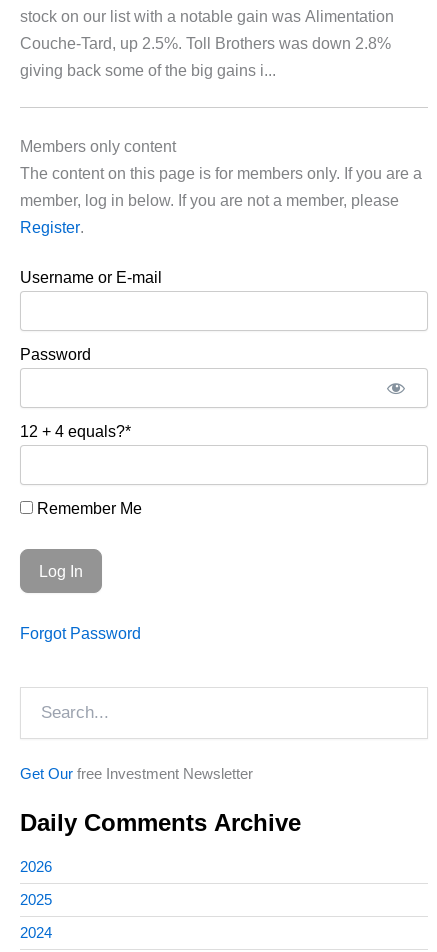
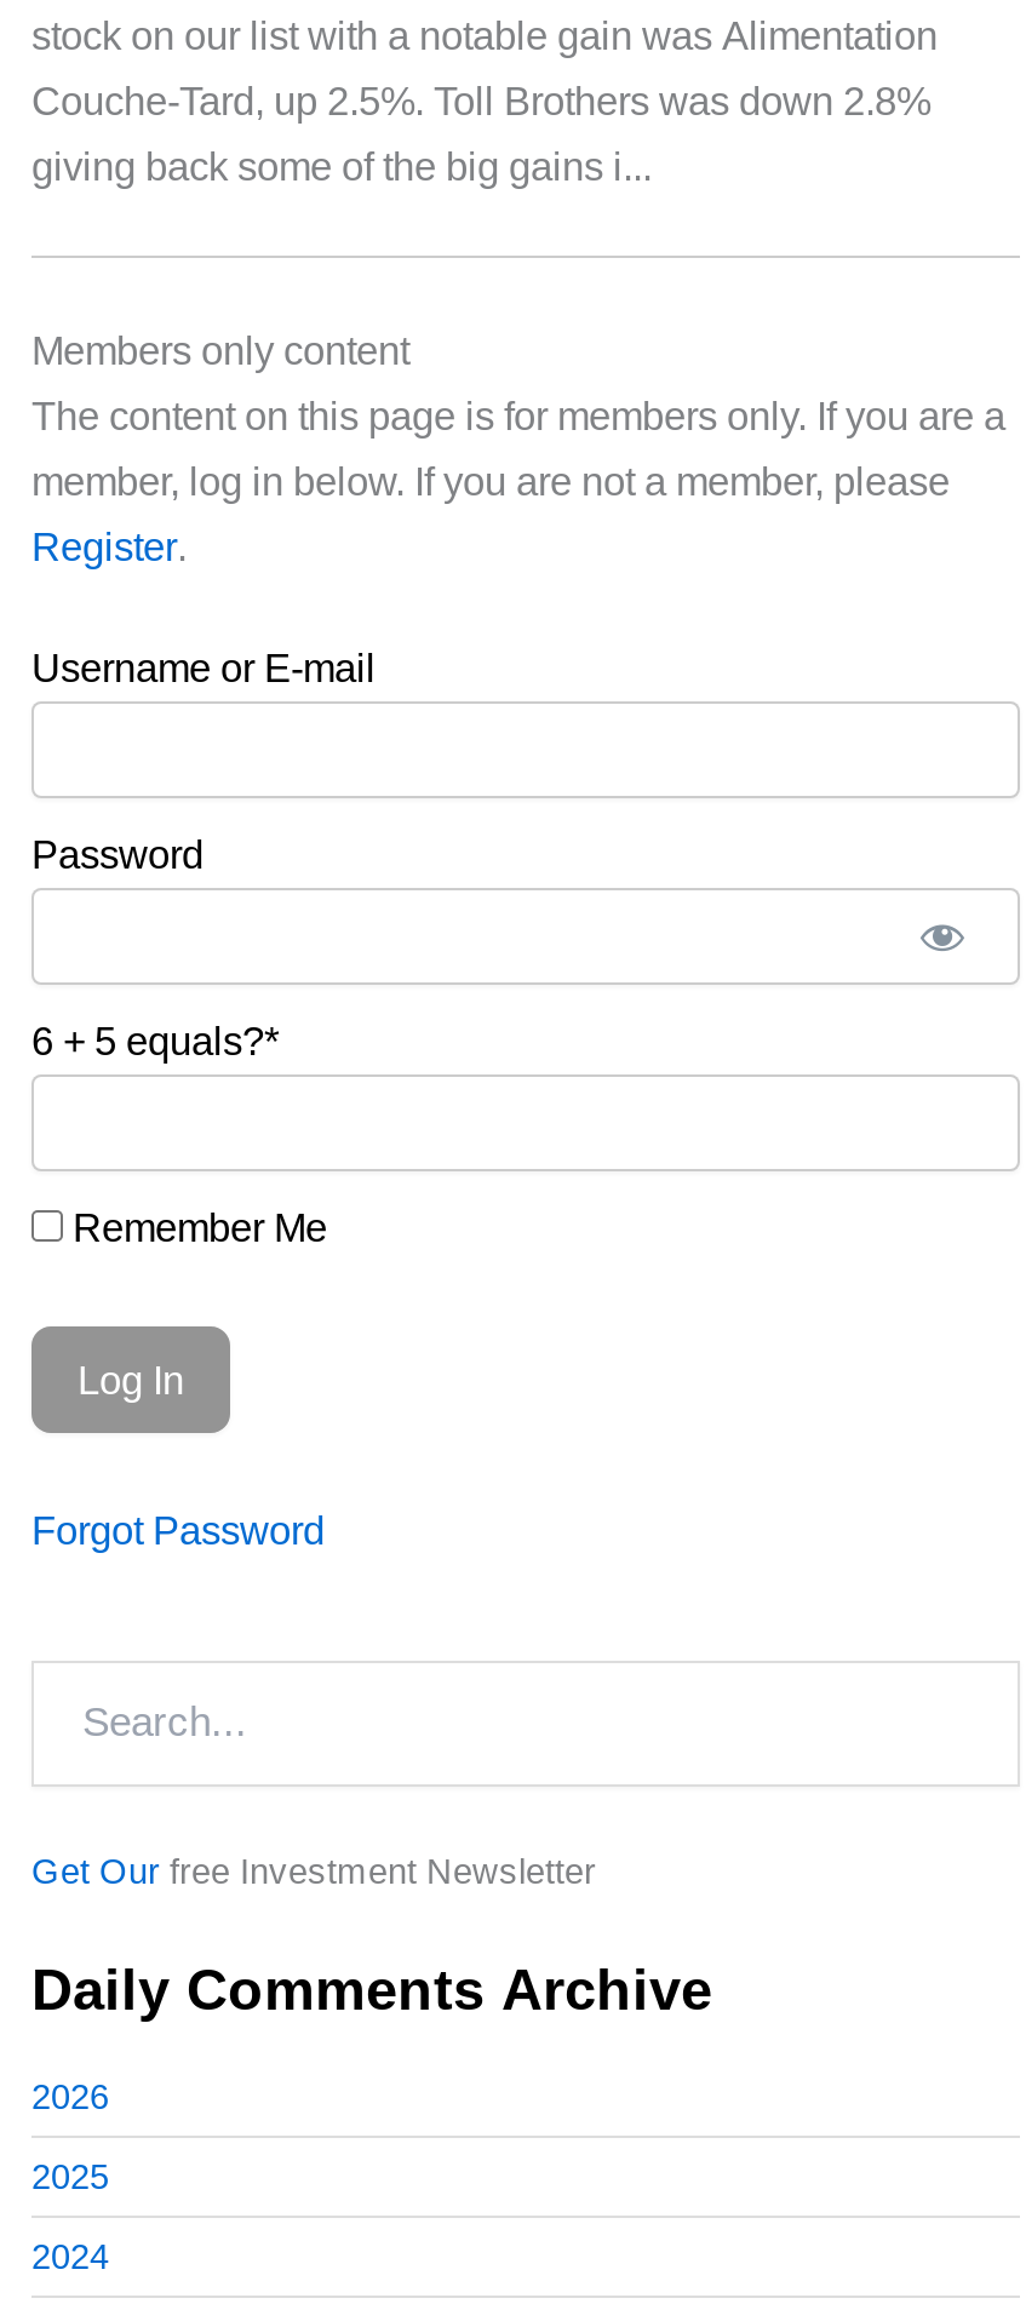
[20,422,131,440] 12 + 4 equals?* -> [31,1018,279,1062] 6 + 5 equals?*

